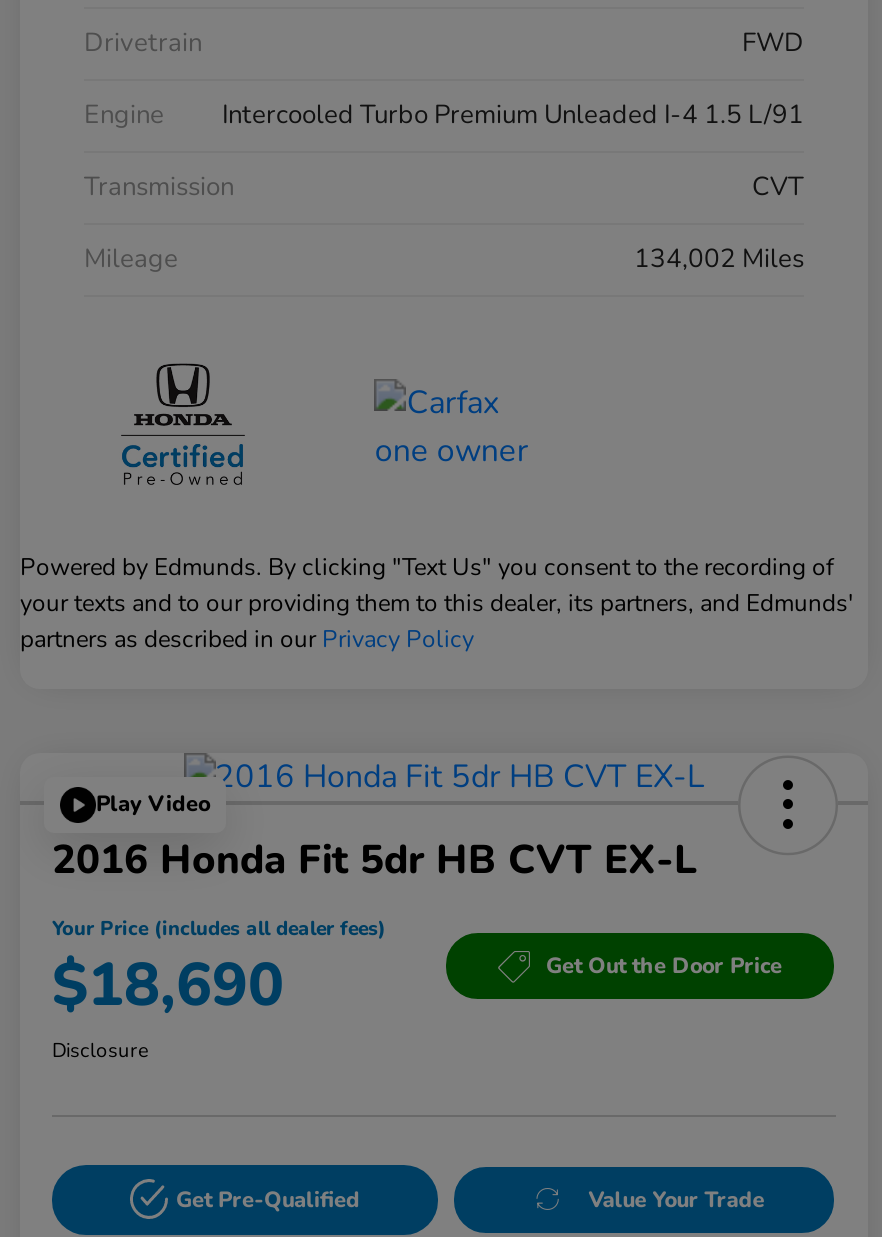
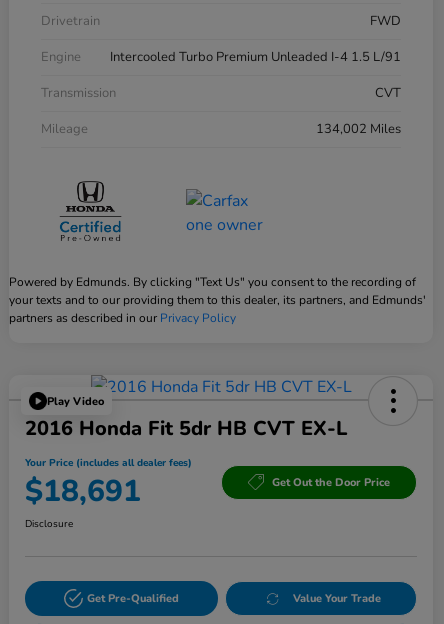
[52,944,284,1026] $18,690 -> [25,471,141,512] $18,691

